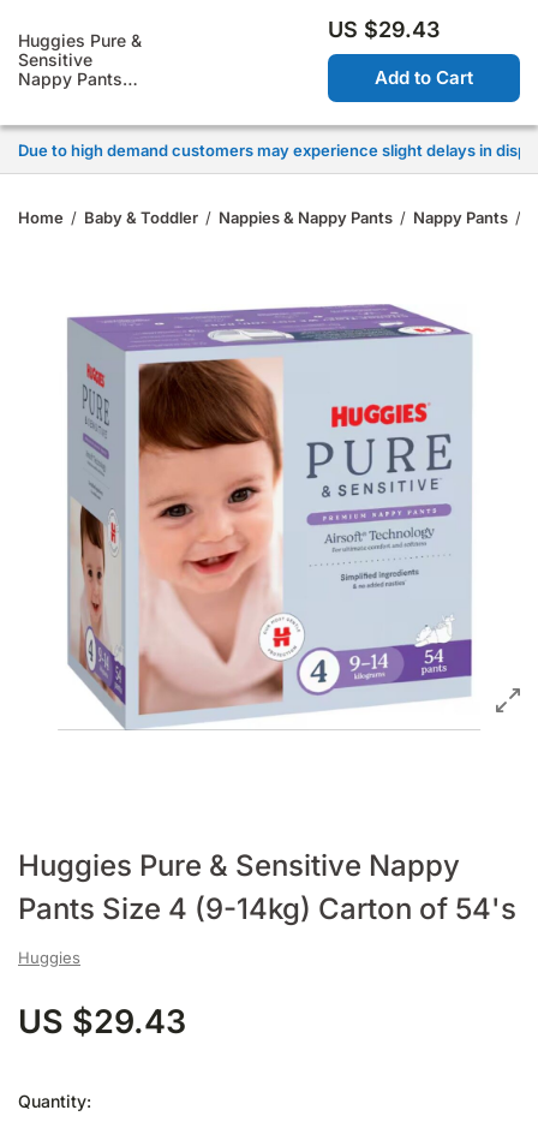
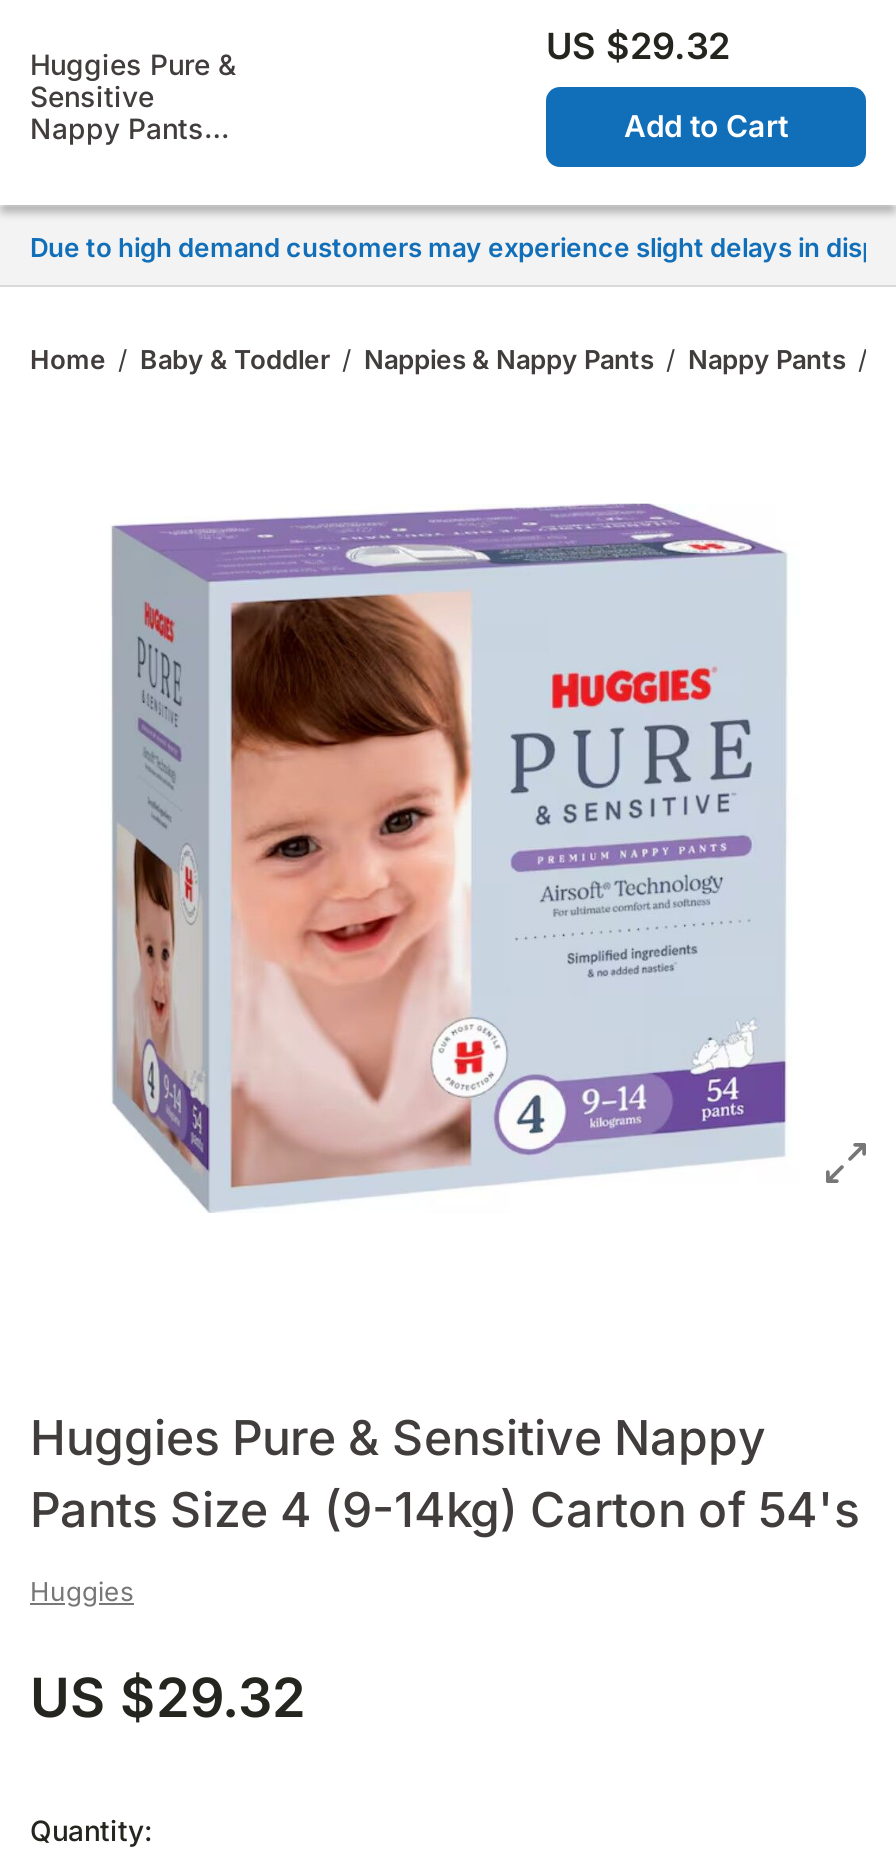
[328,17,440,42] US $29.43 -> [546,25,730,67] US $29.32
[18,1002,186,1042] US $29.43 -> [30,1665,306,1731] US $29.32

